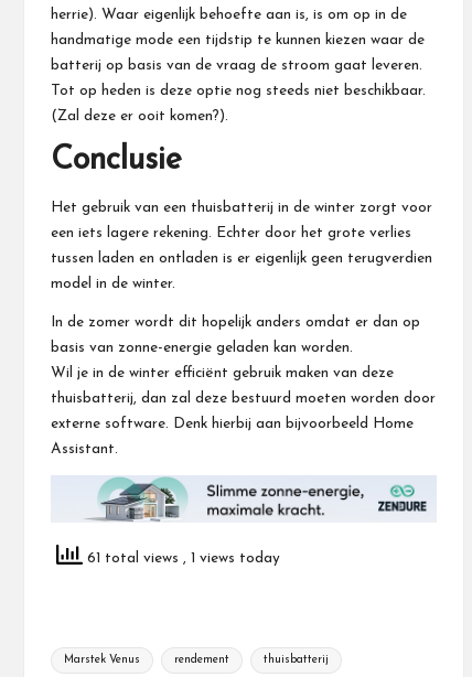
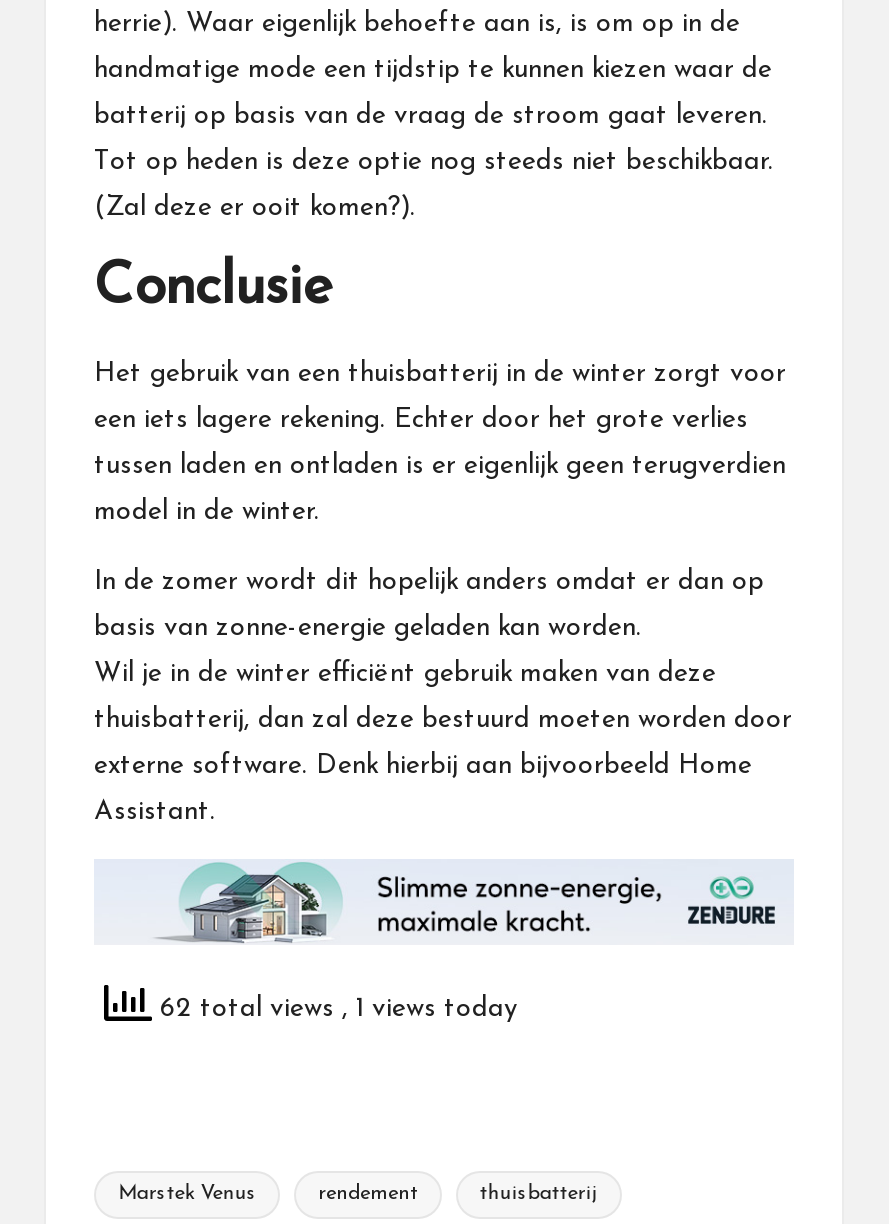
[83,551,280,565] 61 total views, 1 views today -> [152,997,518,1023] 62 total views, 1 views today

